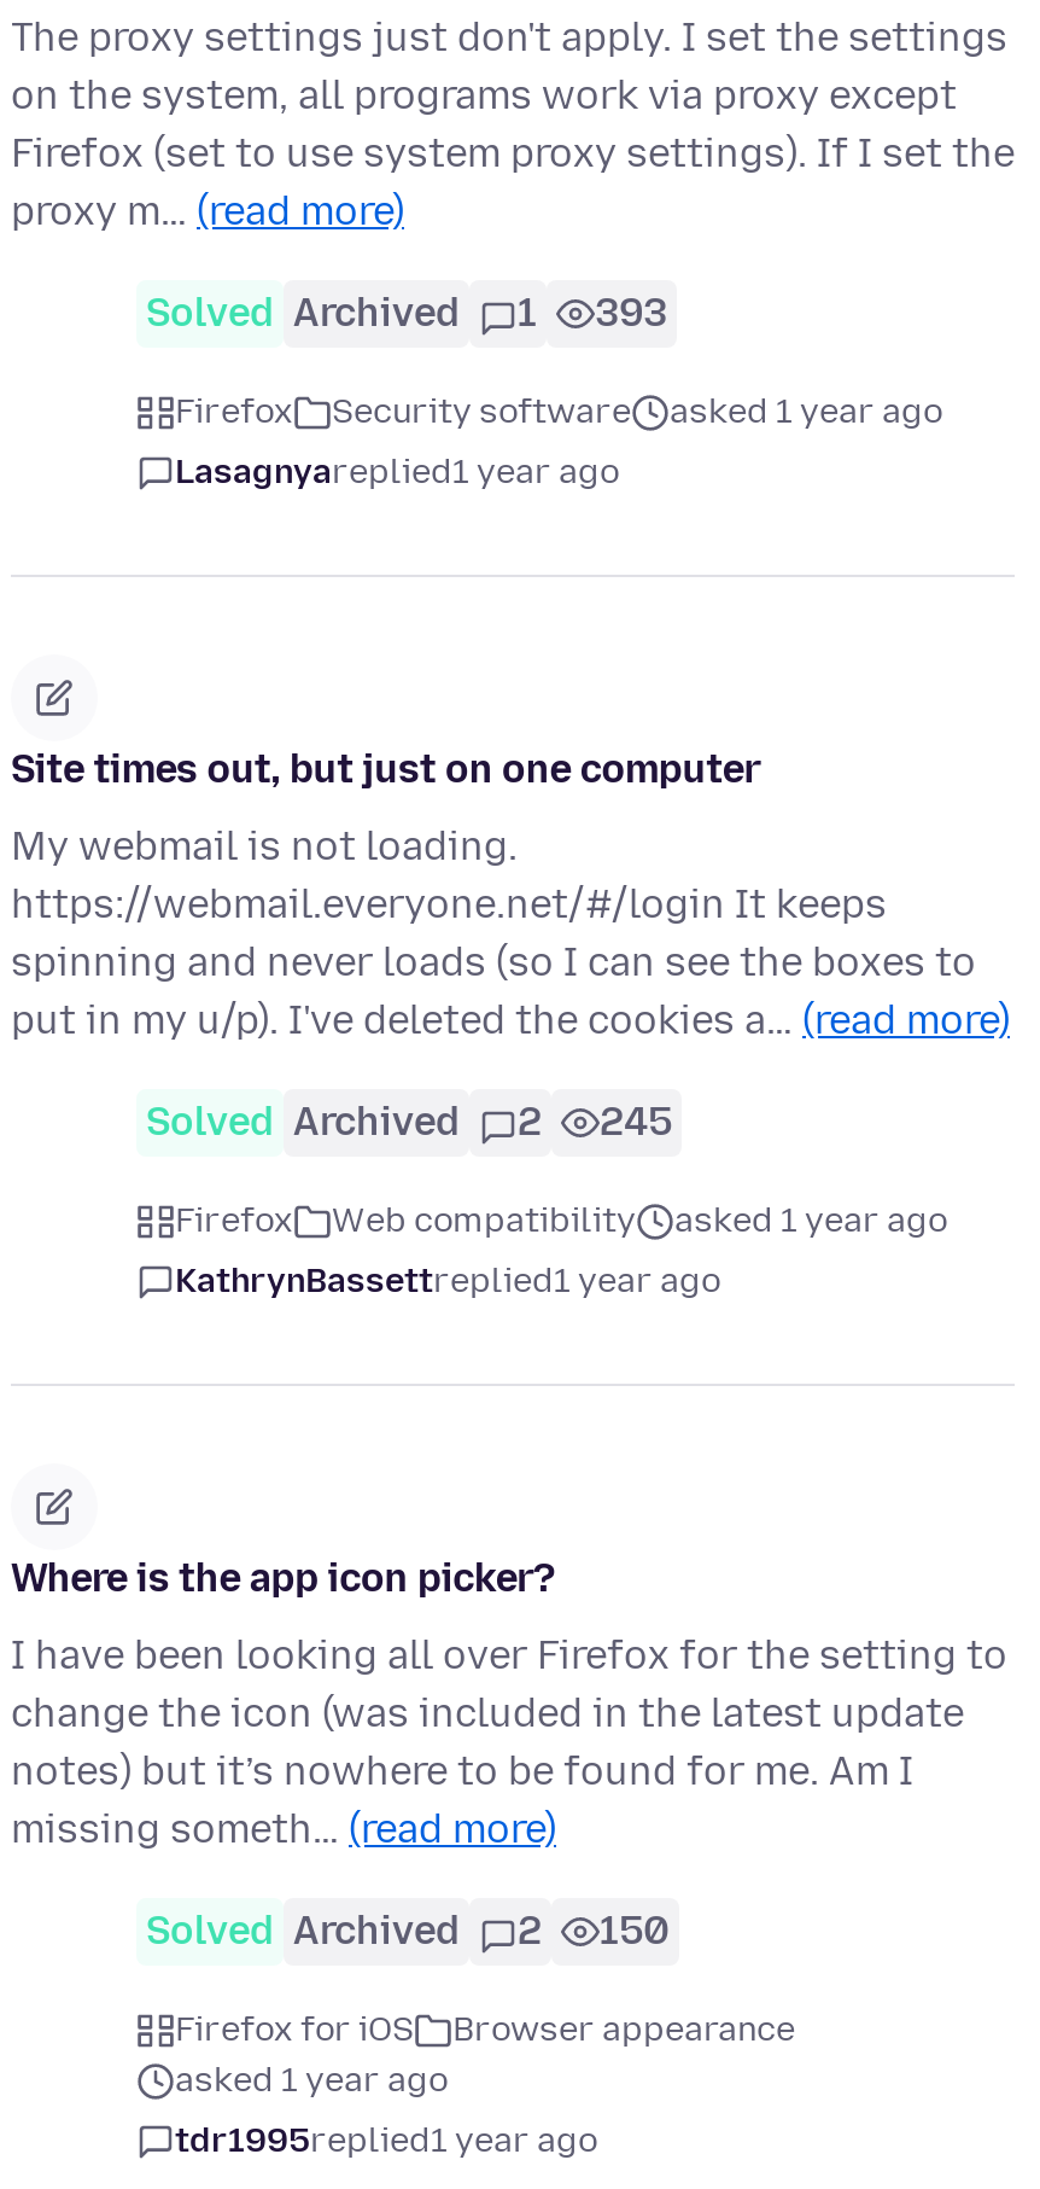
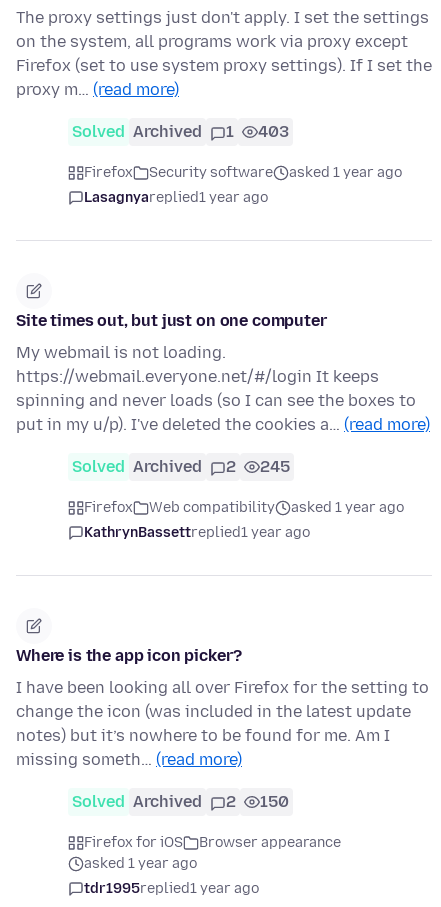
[146,291,667,337] Solved Archived 1 393 -> [72,122,289,141] Solved Archived 1 403

